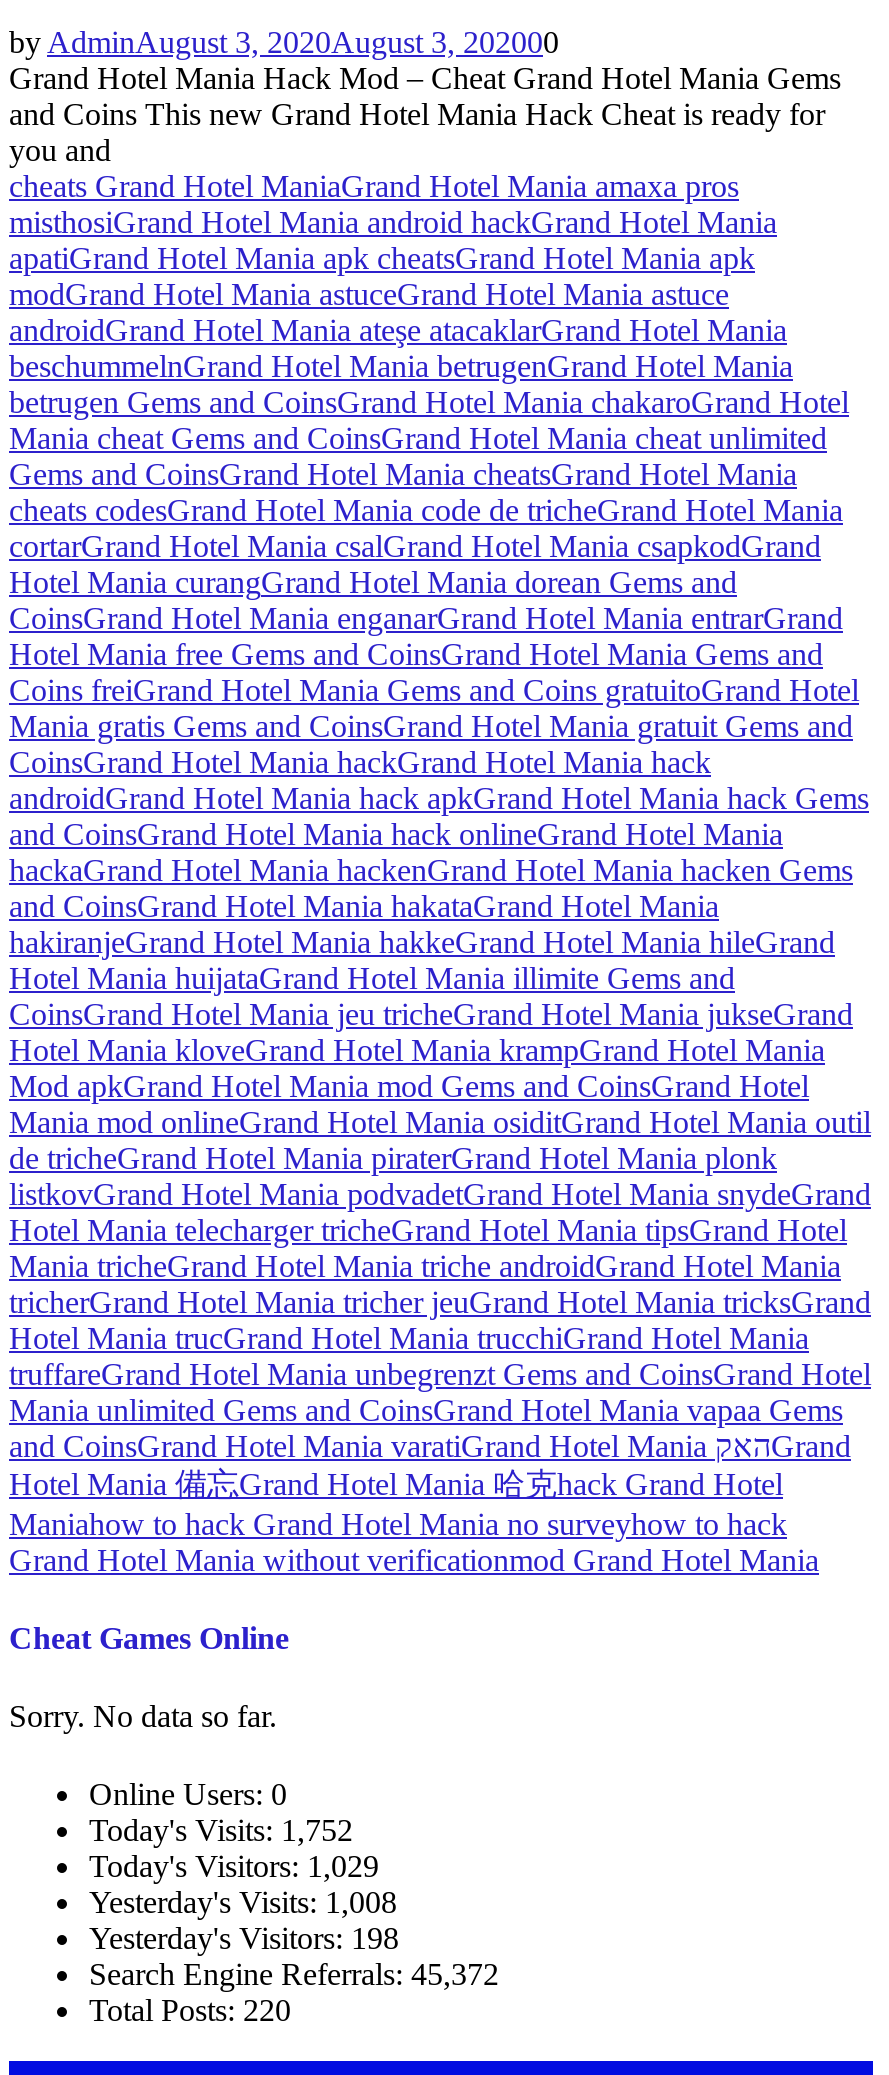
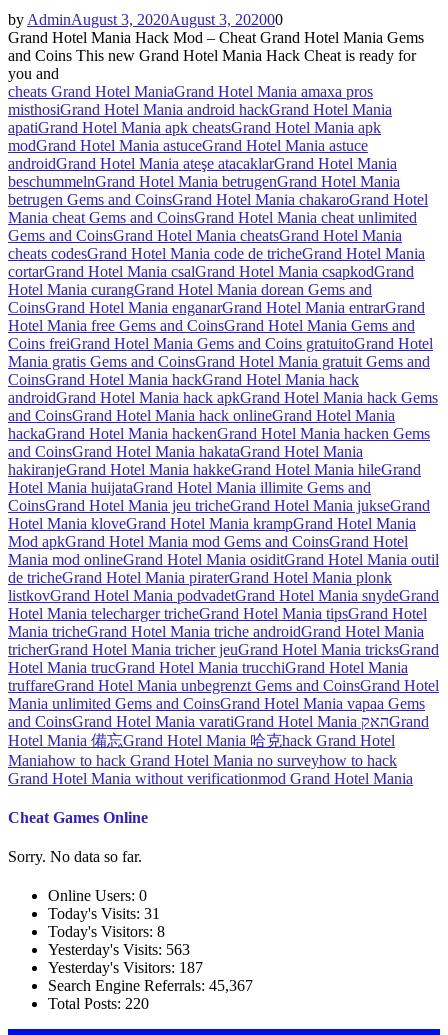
[89,1814,353,1848] Today's Visits: 1,752 -> [48,905,160,922] Today's Visits: 31
[89,1850,379,1884] Today's Visitors: 1,029 -> [48,923,165,940] Today's Visitors: 8
[89,1886,397,1920] Yesterday's Visits: 1,008 -> [48,941,190,958] Yesterday's Visits: 563
[89,1922,399,1956] Yesterday's Visitors: 198 -> [48,959,203,976] Yesterday's Visitors: 187
[89,1958,499,1992] Search Engine Referrals: 45,372 -> [48,977,253,994] Search Engine Referrals: 45,367

